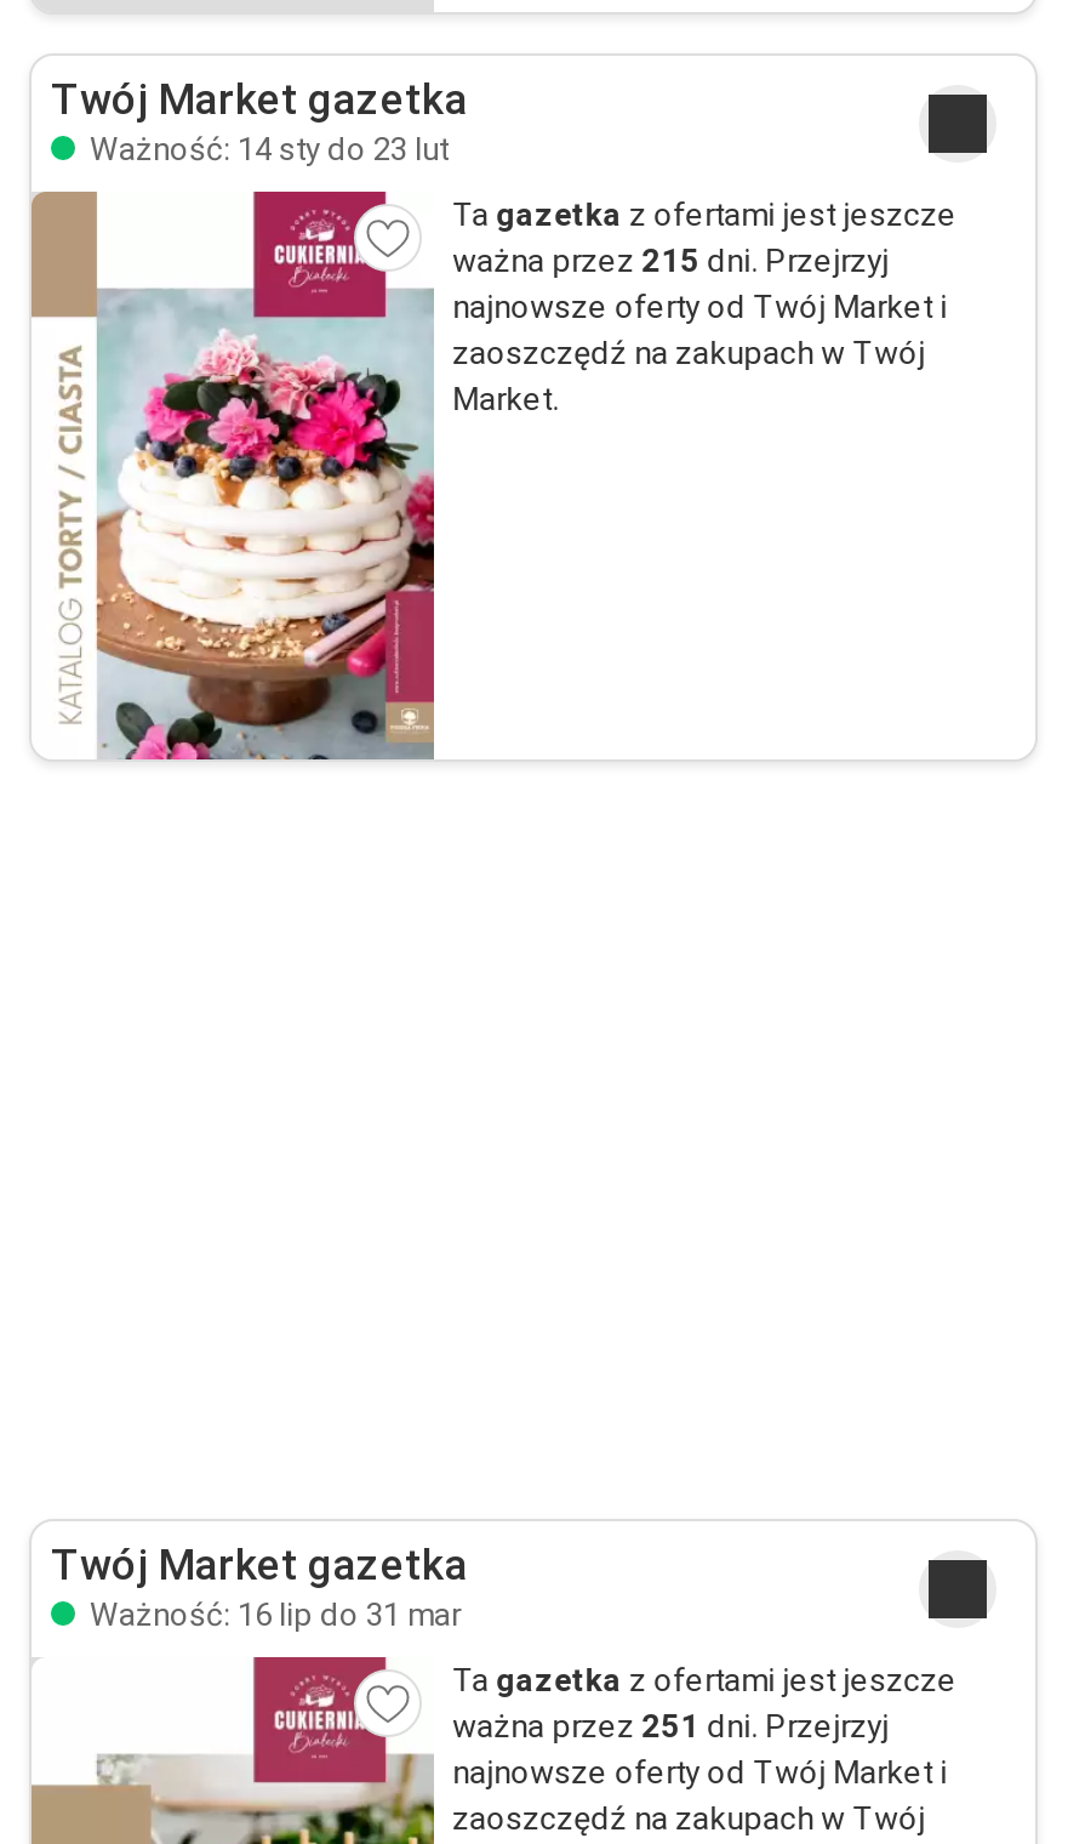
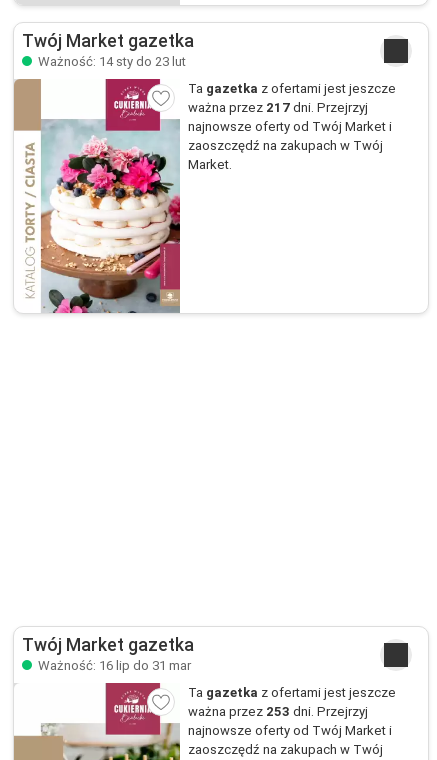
[452,242,889,279] ważna przez 215 dni. Przejrzyj -> [188,100,368,115] ważna przez 217 dni. Przejrzyj
[452,1708,889,1744] ważna przez 251 dni. Przejrzyj -> [188,704,368,719] ważna przez 253 dni. Przejrzyj

